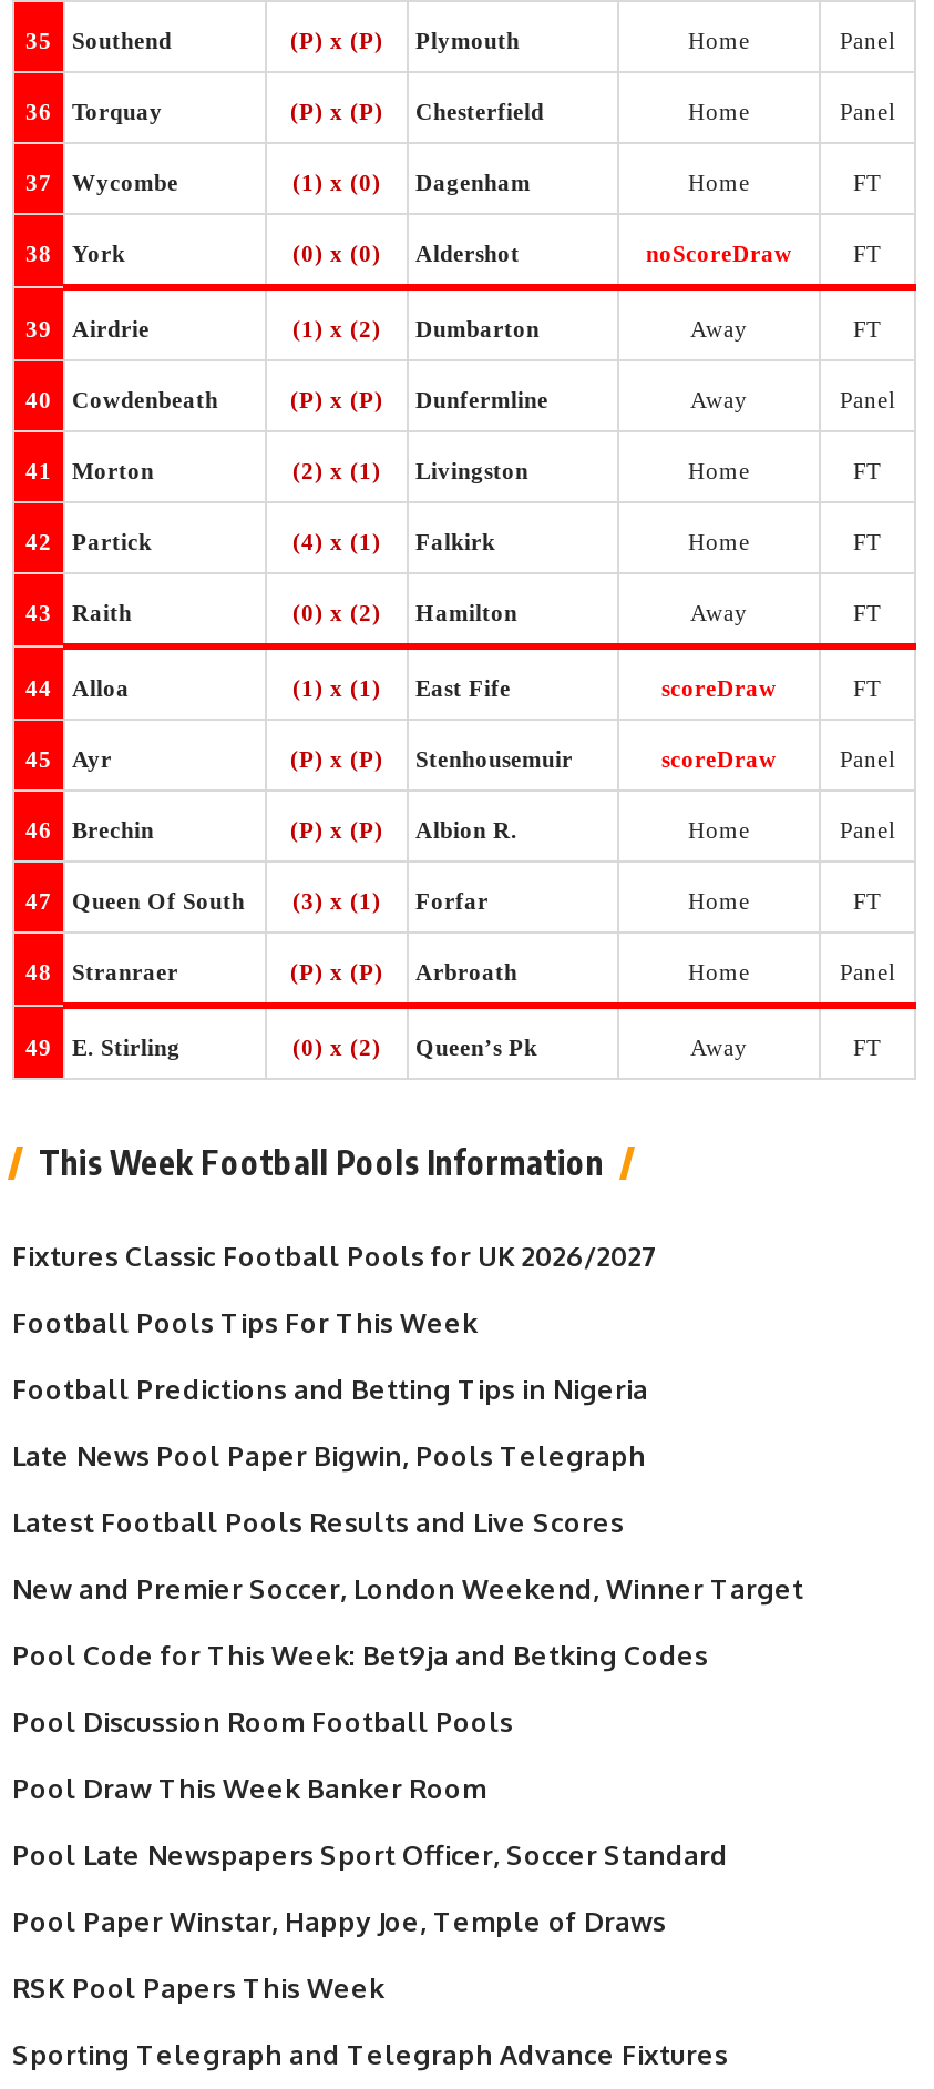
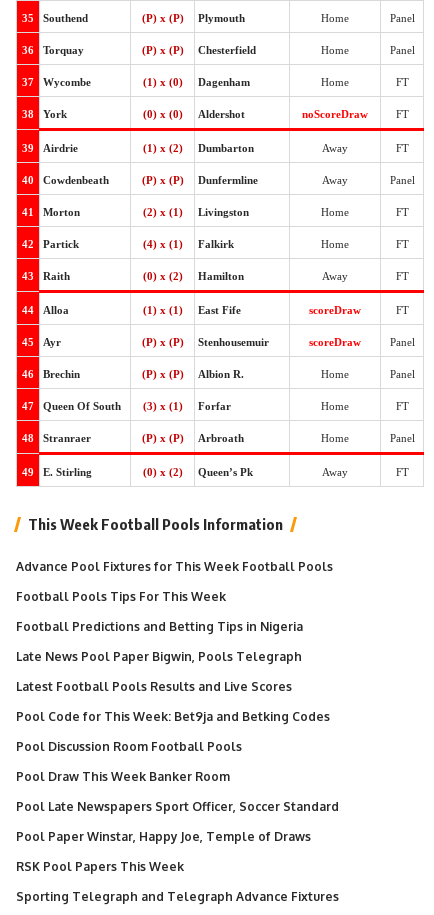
[12,1240,657,1273] Fixtures Classic Football Pools for UK 2026/2027 -> [16,559,333,574] Advance Pool Fixtures for This Week Football Pools
[12,1572,803,1606] New and Premier Soccer, London Weekend, Winner Target -> none

